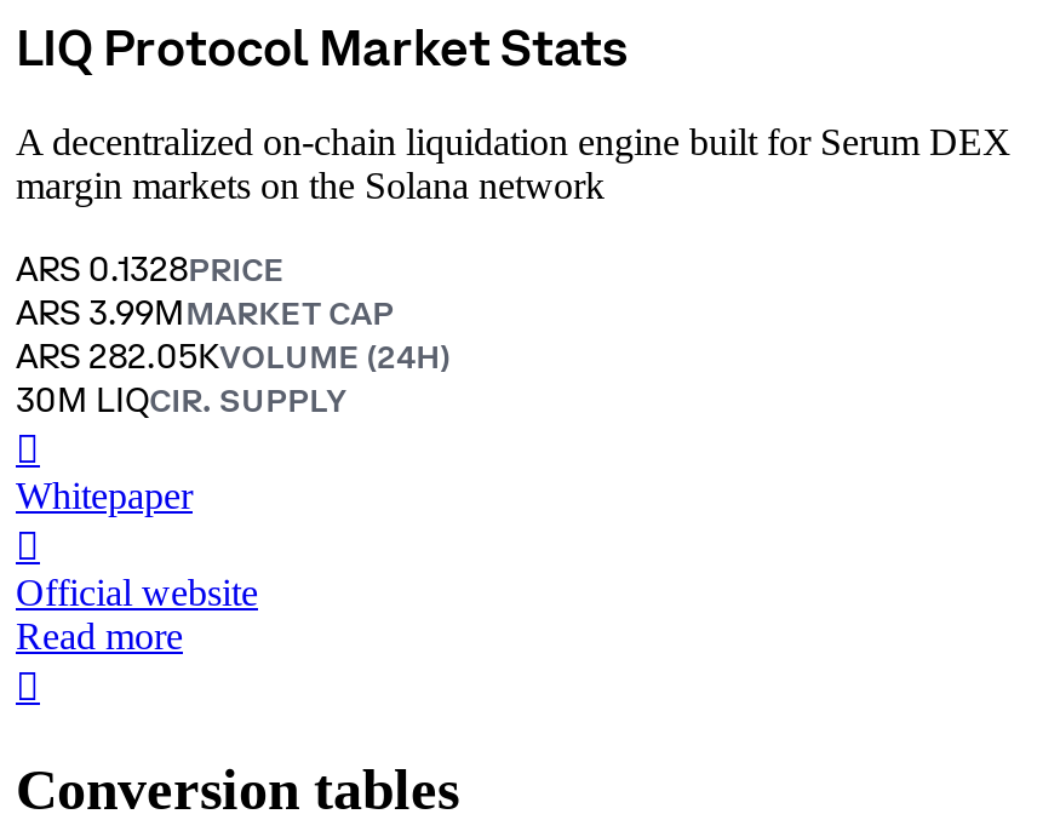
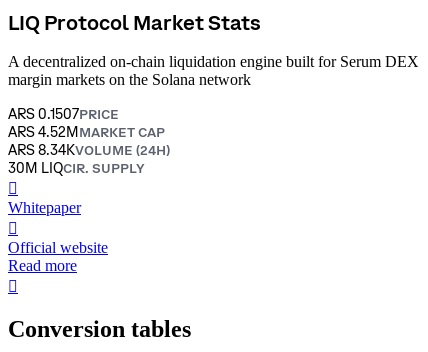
[16,246,285,289] ARS 0.1328PRICE -> [8,104,119,122] ARS 0.1507PRICE
[16,289,394,333] ARS 3.99MMARKET CAP -> [8,122,165,140] ARS 4.52MMARKET CAP
[16,333,449,377] ARS 282.05KVOLUME (24H) -> [8,140,170,158] ARS 8.34KVOLUME (24H)

